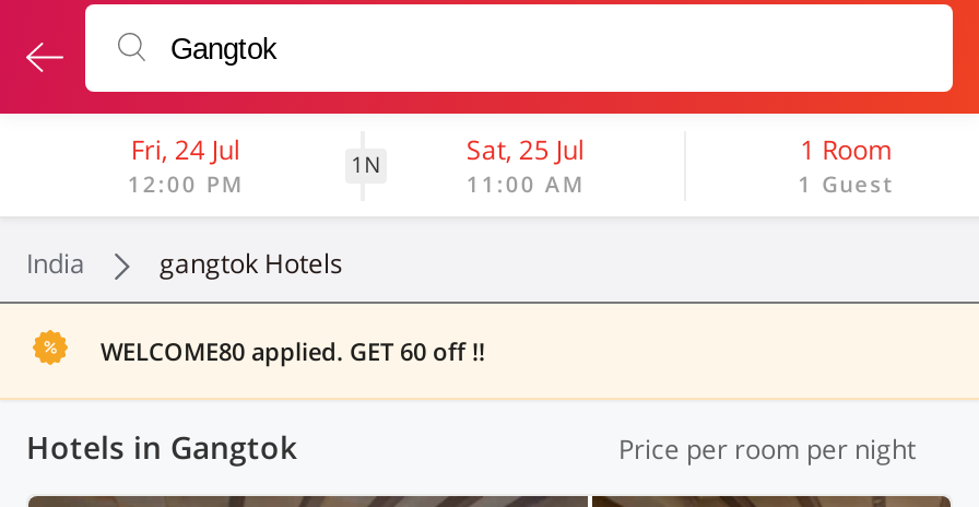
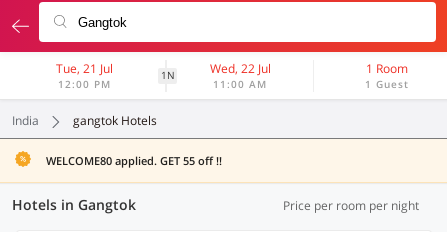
[131,131,240,168] Fri, 24 Jul -> [56,60,113,77] Tue, 21 Jul
[466,131,584,168] Sat, 25 Jul -> [210,60,271,77] Wed, 22 Jul
[101,334,485,367] WELCOME80 applied. GET 60 off !! -> [46,153,222,168] WELCOME80 applied. GET 55 off !!

